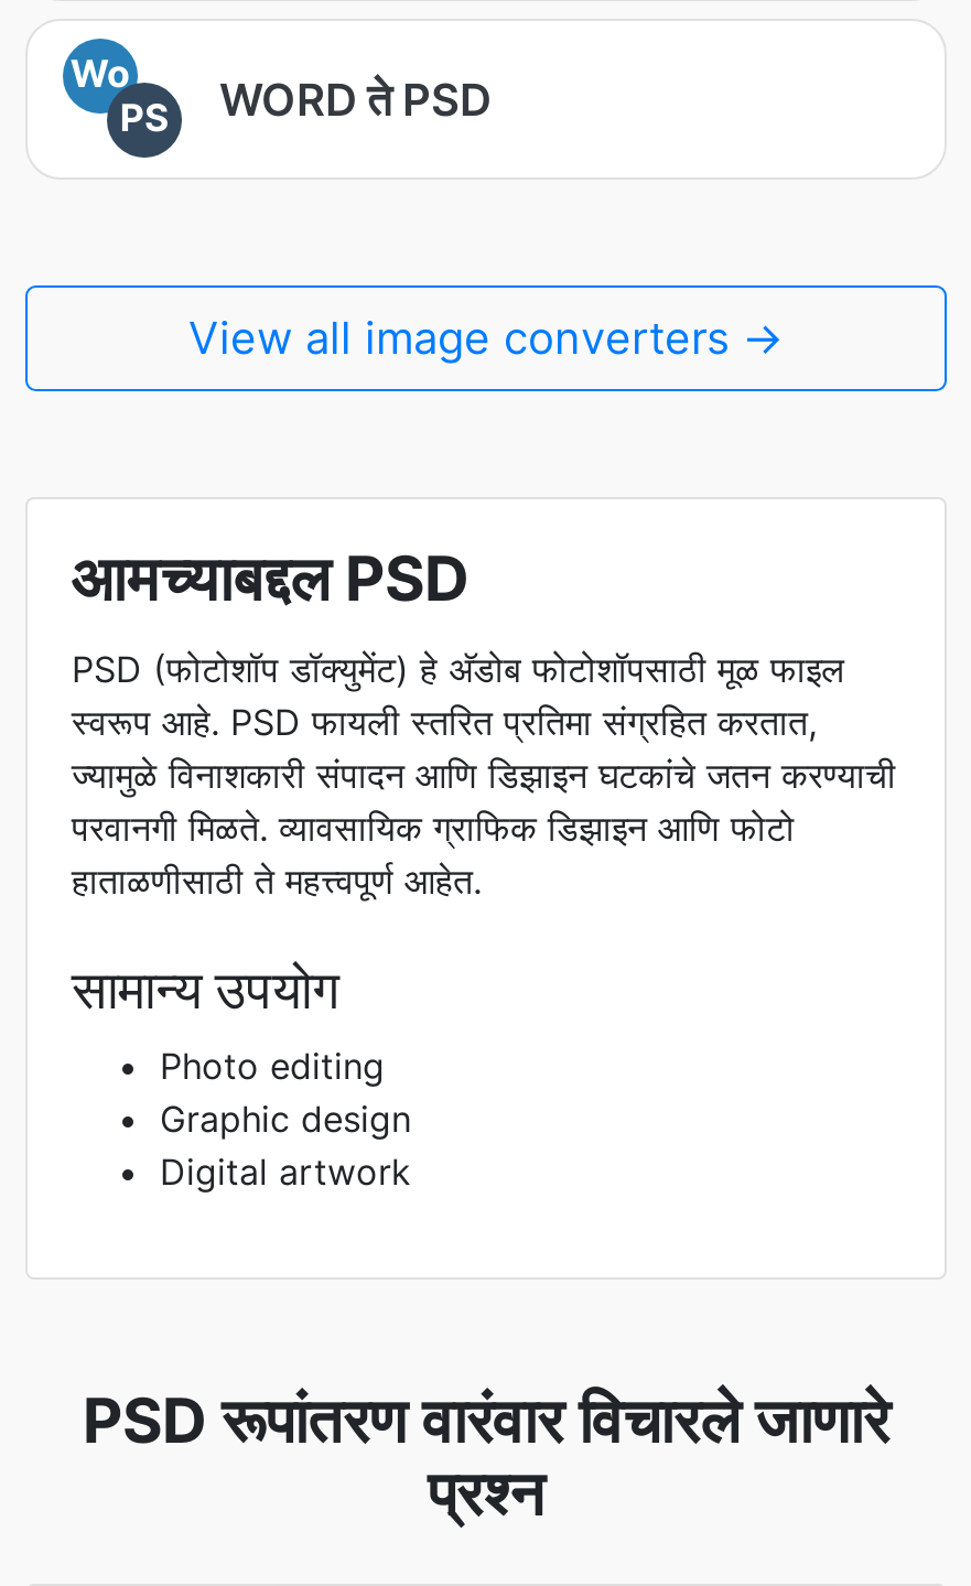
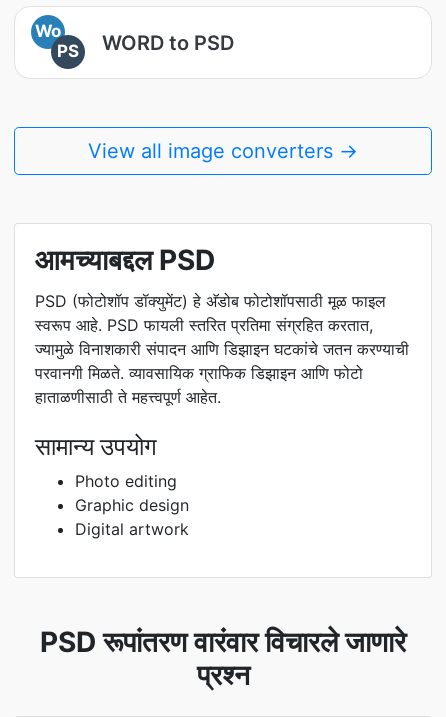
[219,73,490,126] WORD ते PSD -> [102,30,234,54] WORD to PSD

